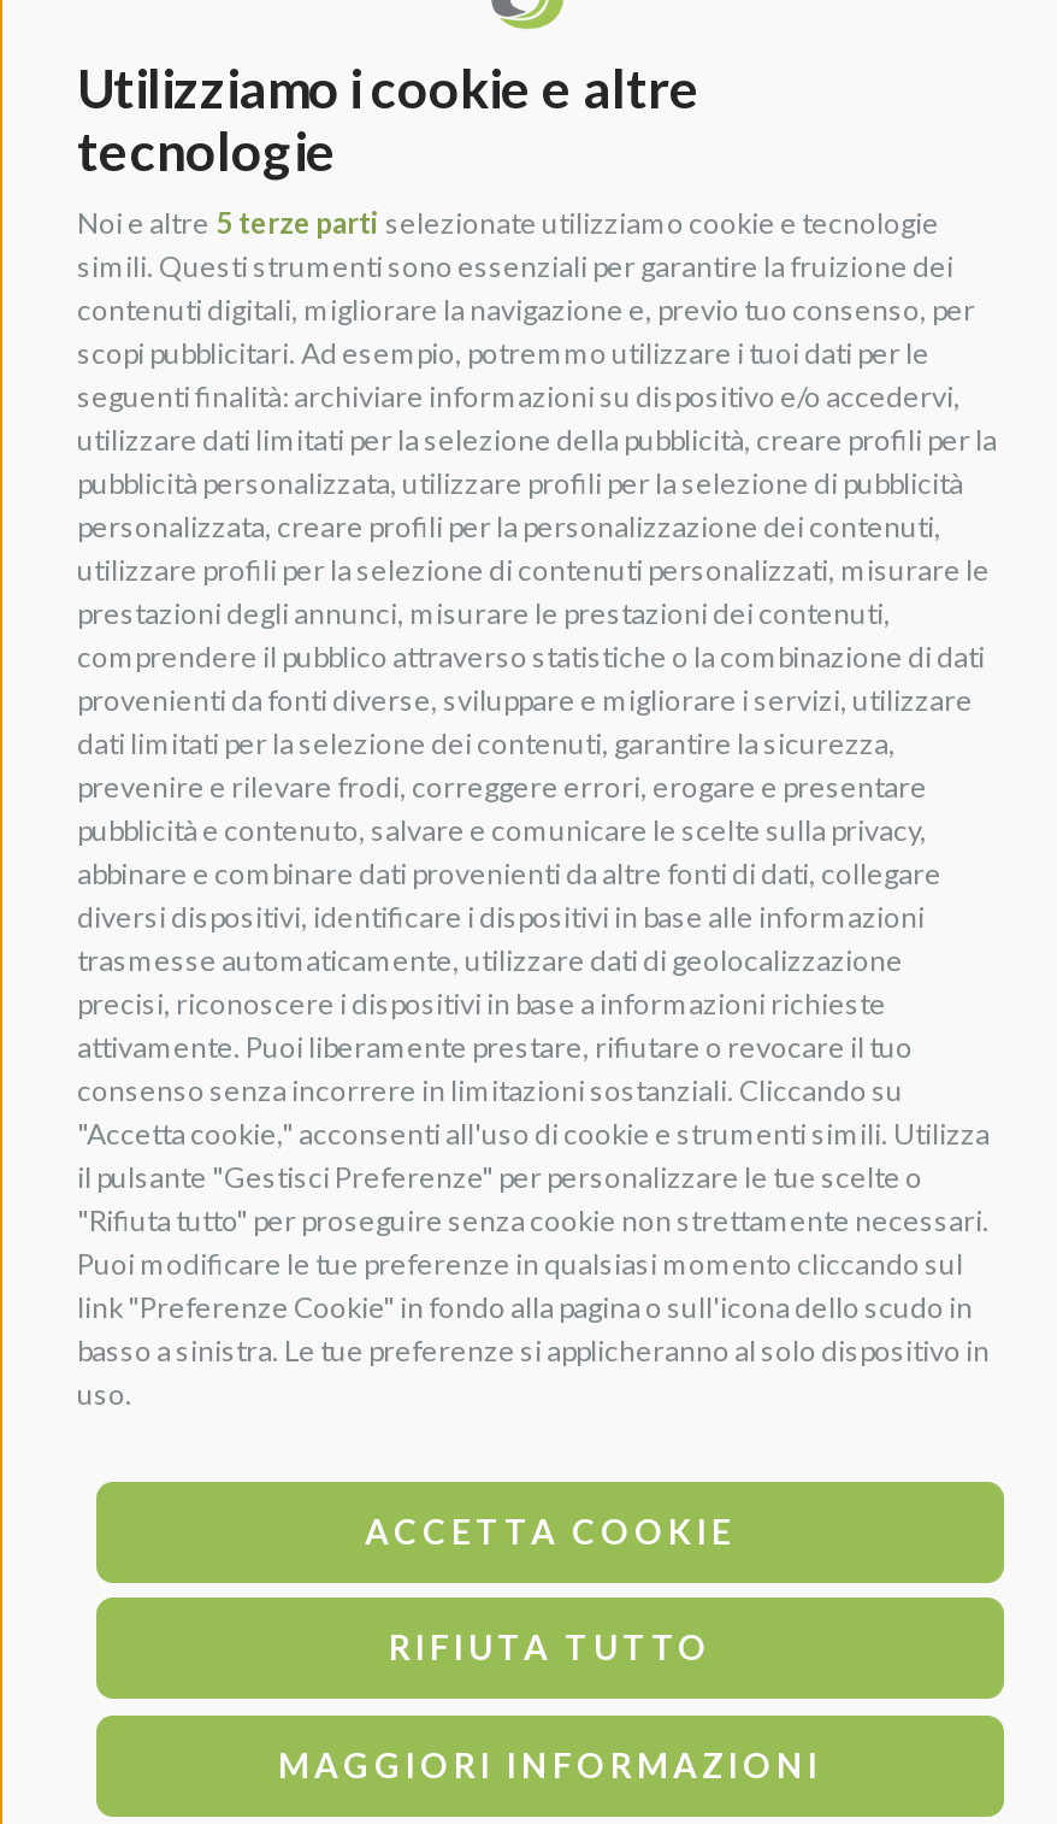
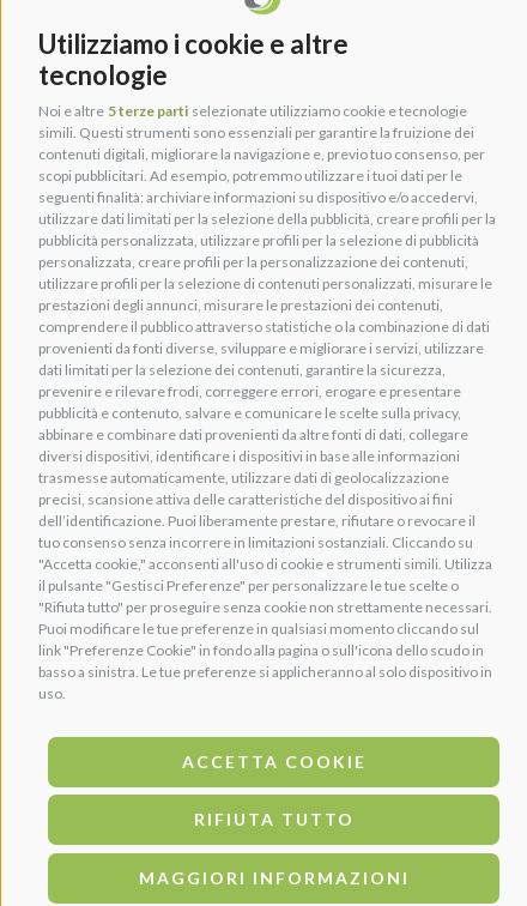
[77,985,913,1108] precisi, riconoscere i dispositivi in base a informazioni richieste | attivamente. Puoi liberamente prestare, rifiutare o revocare il tuo | consenso senza incorrere in limitazioni sostanziali. Cliccando su -> [38,490,475,551] precisi, scansione attiva delle caratteristiche del dispositivo ai fini | dell’identificazione. Puoi liberamente prestare, rifiutare o revocare il | tuo consenso senza incorrere in limitazioni sostanziali. Cliccando su

